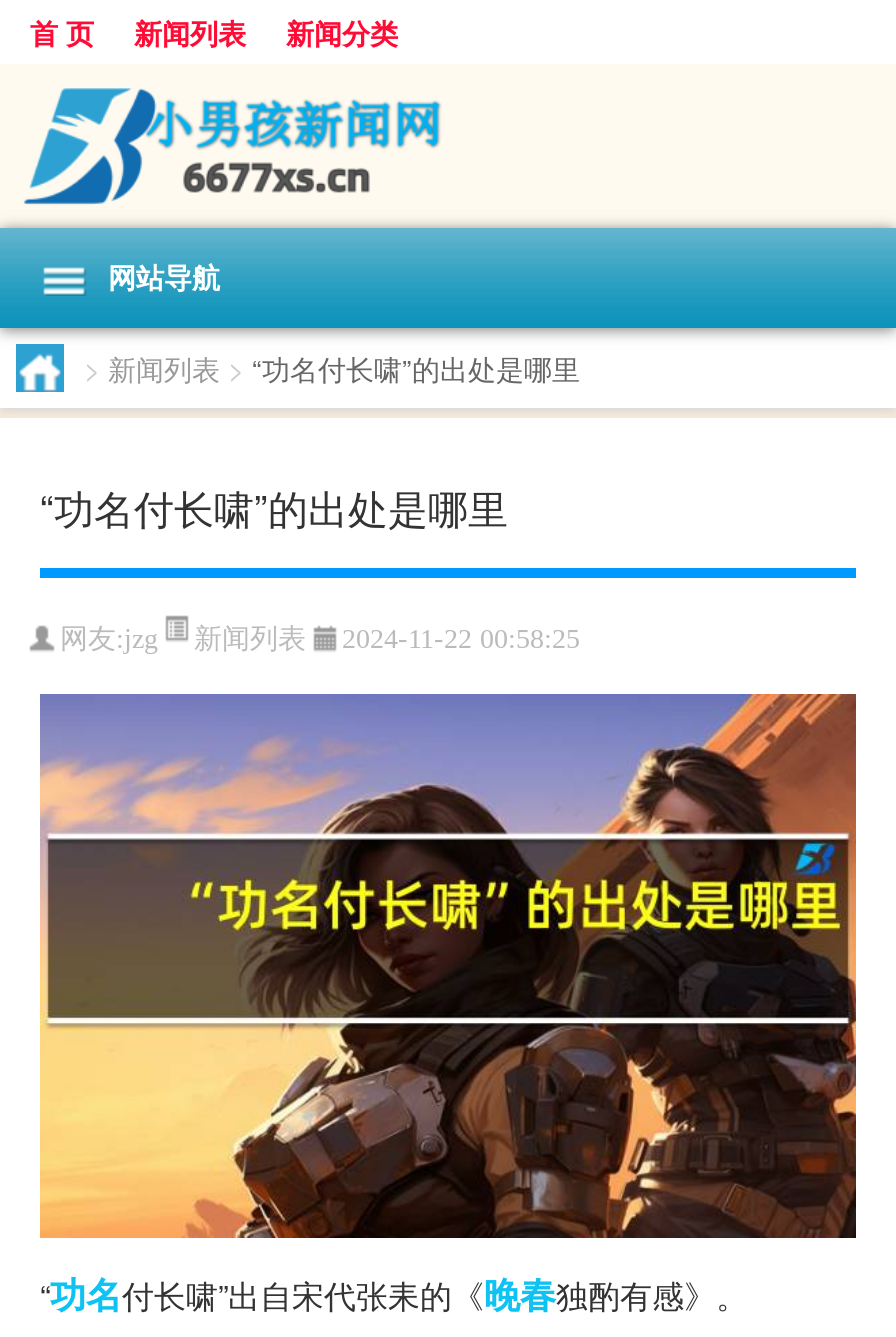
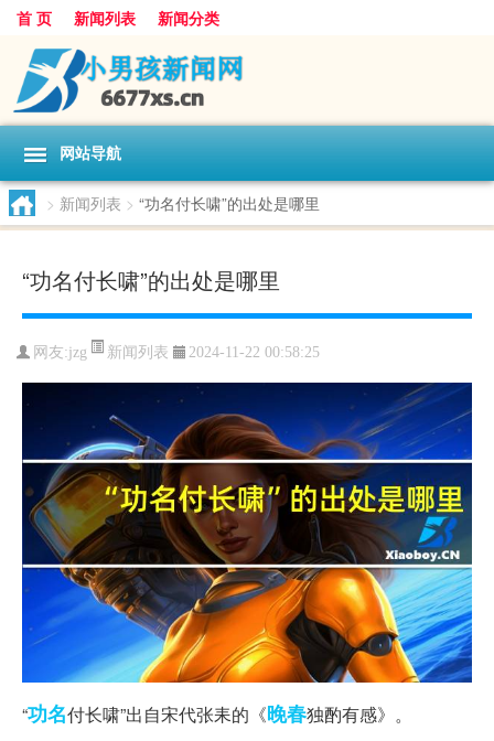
[38,692,858,1240] [image] -> [21,382,473,684] [image]

